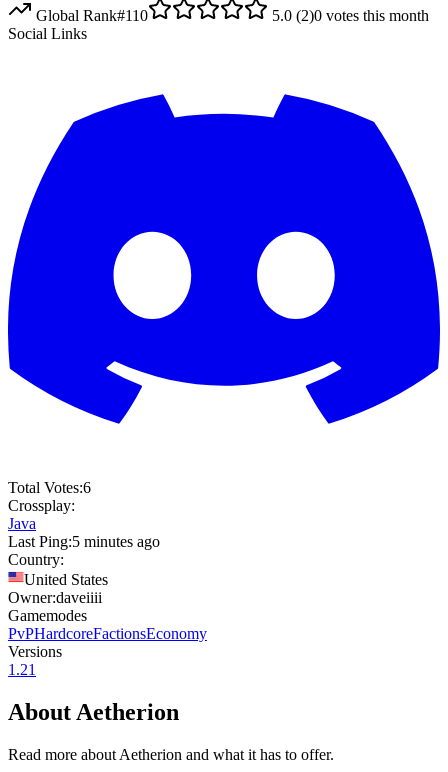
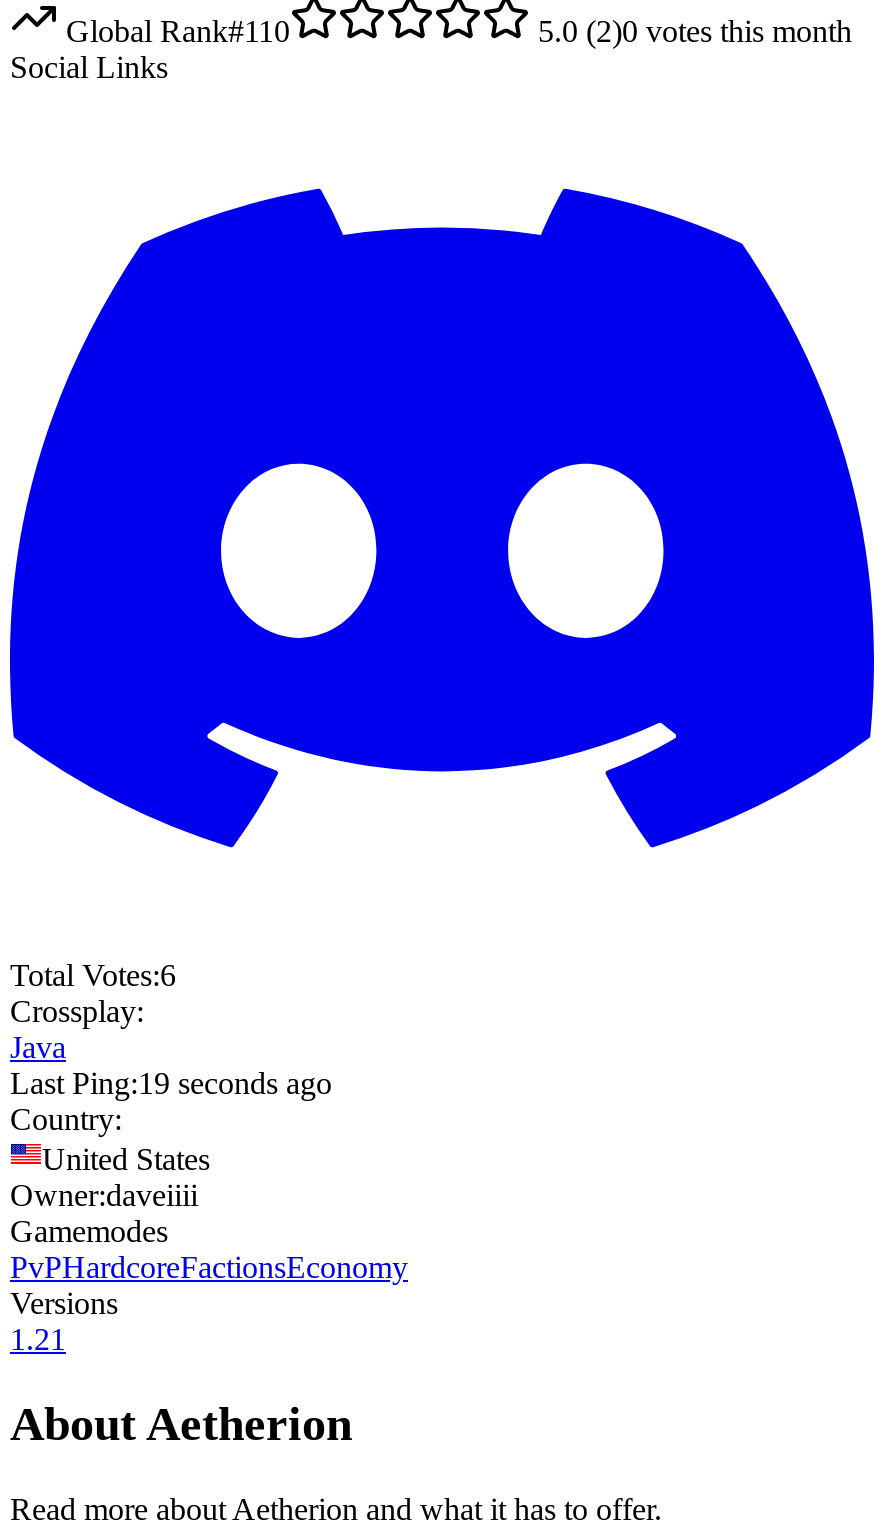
[8,533,160,550] Last Ping:5 minutes ago -> [10,1066,332,1100] Last Ping:19 seconds ago

